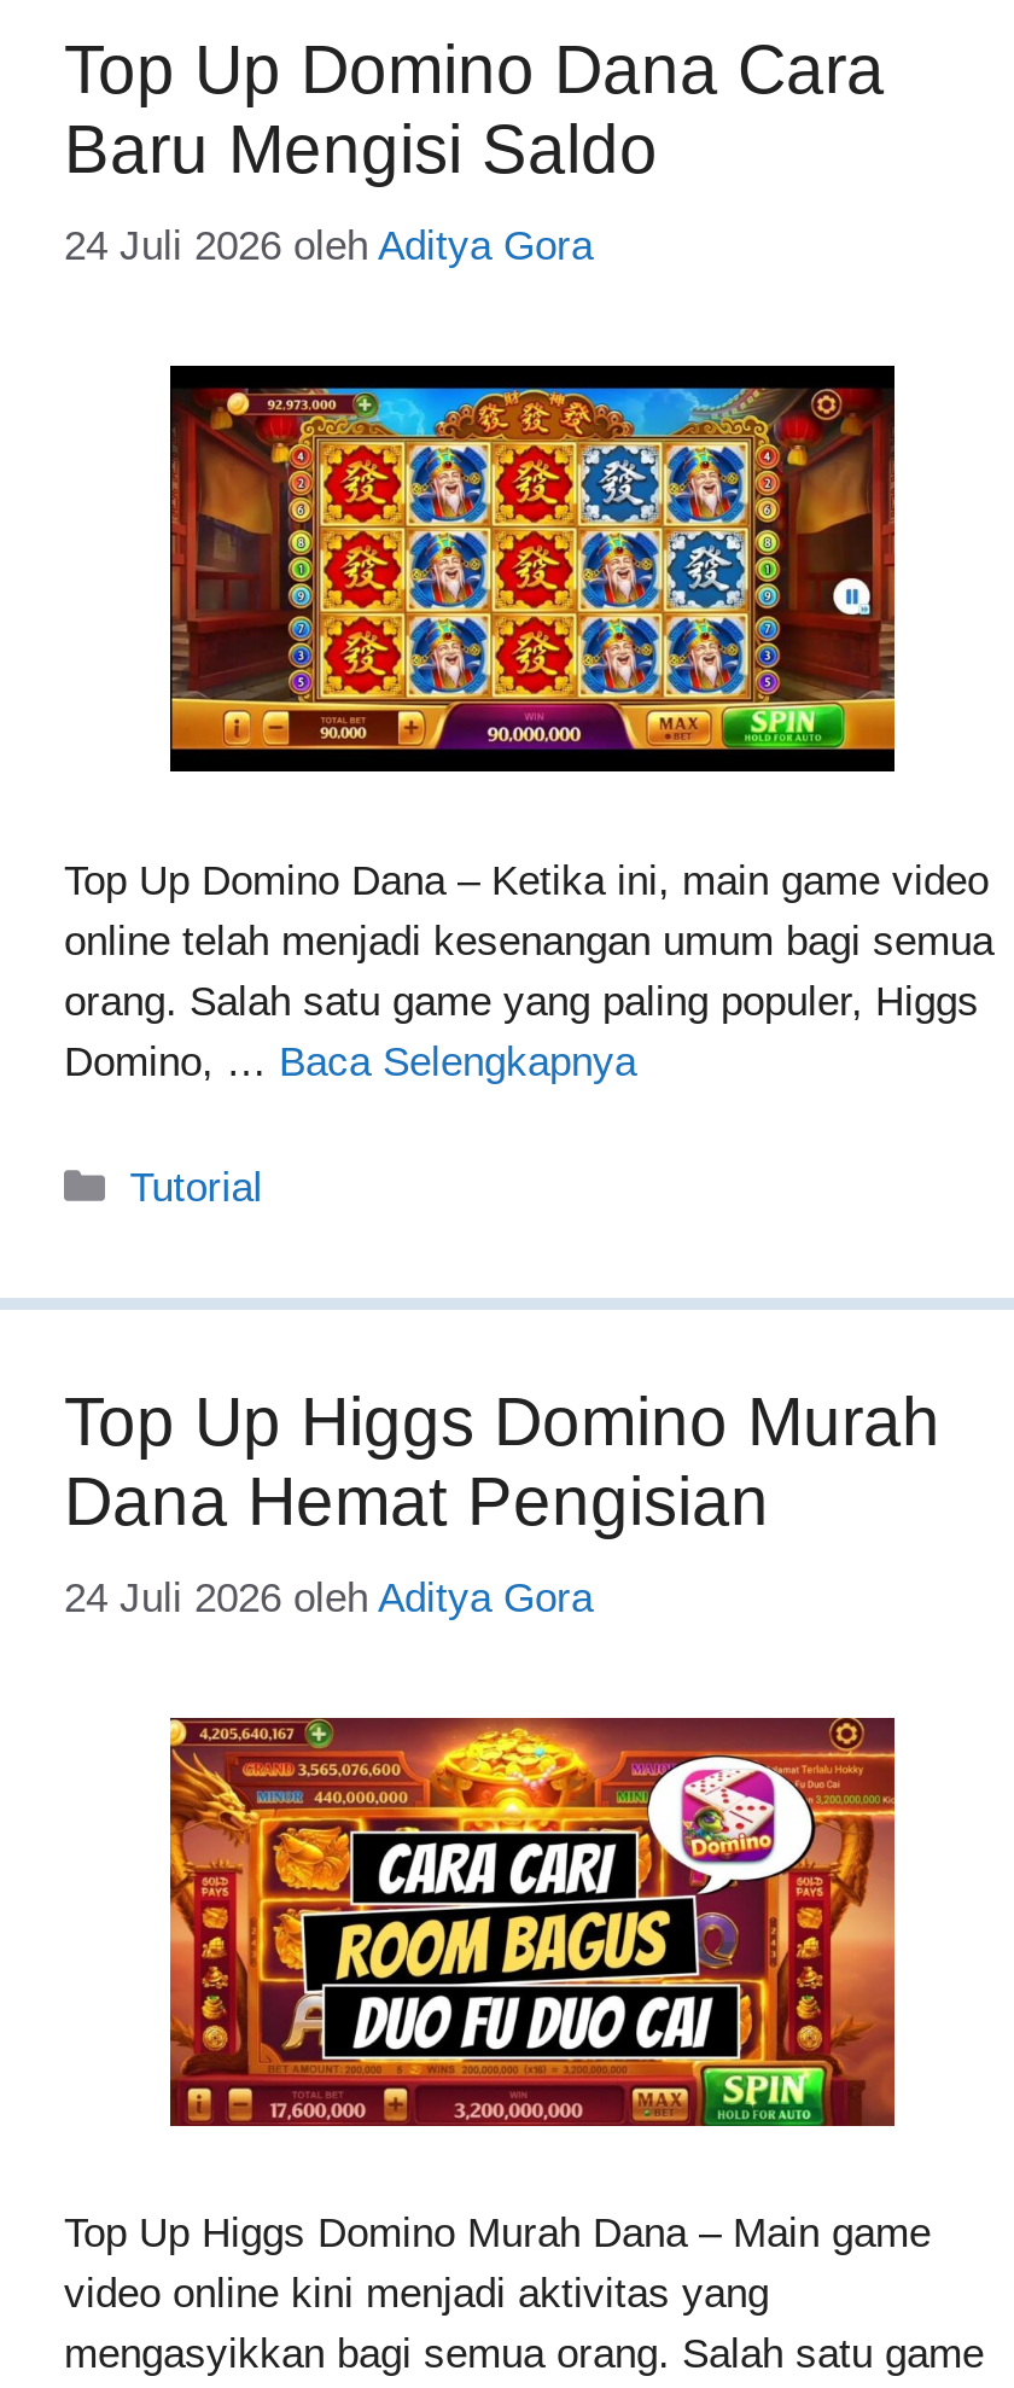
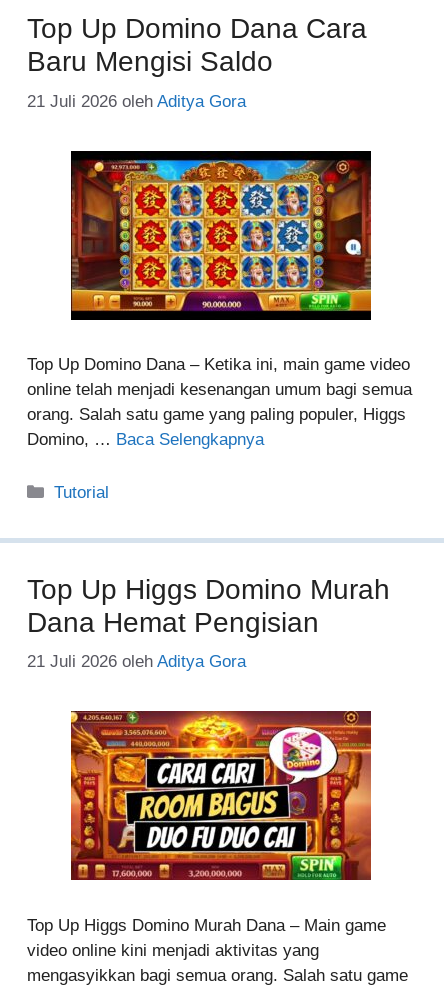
[64,222,593,268] 24 Juli 2026 oleh Aditya Gora -> [27,91,246,110] 21 Juli 2026 oleh Aditya Gora
[64,1575,593,1621] 24 Juli 2026 oleh Aditya Gora -> [27,652,246,671] 21 Juli 2026 oleh Aditya Gora

